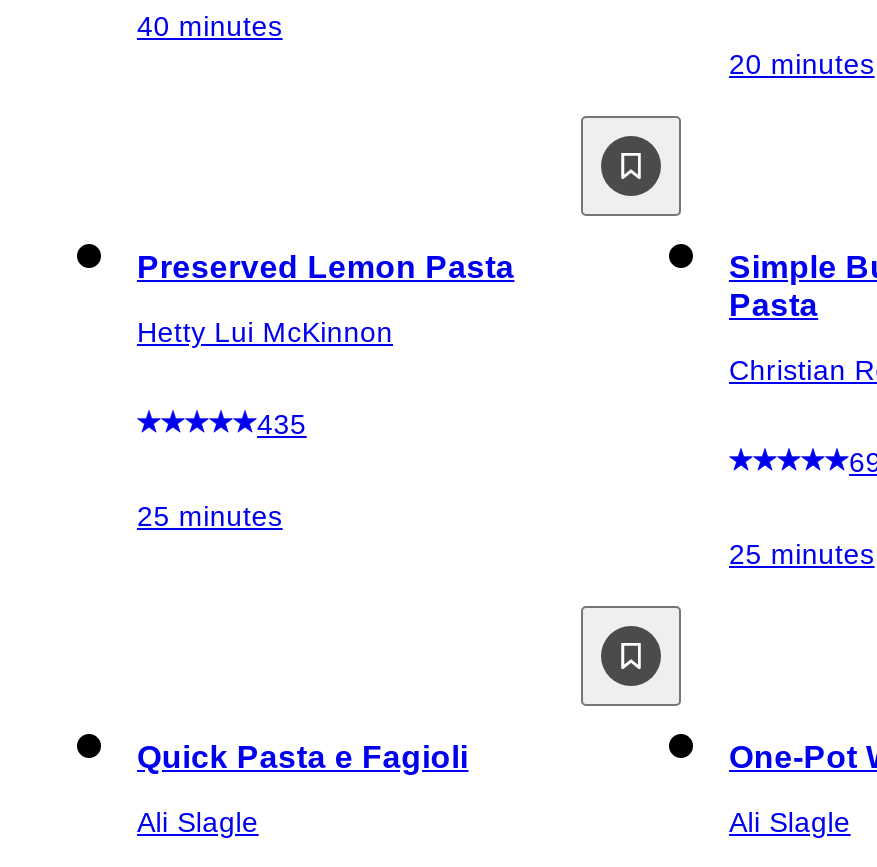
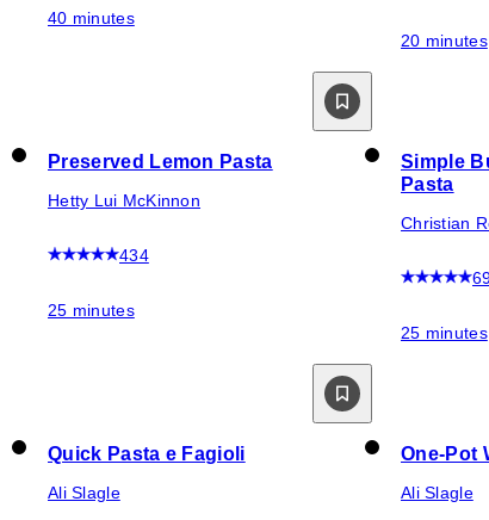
[257,408,307,440] 435 -> [119,246,149,265] 434

